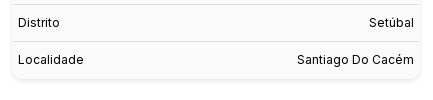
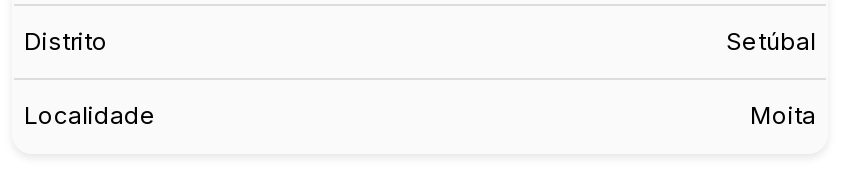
[297,52,414,67] Santiago Do Cacém -> [750,100,816,130] Moita

